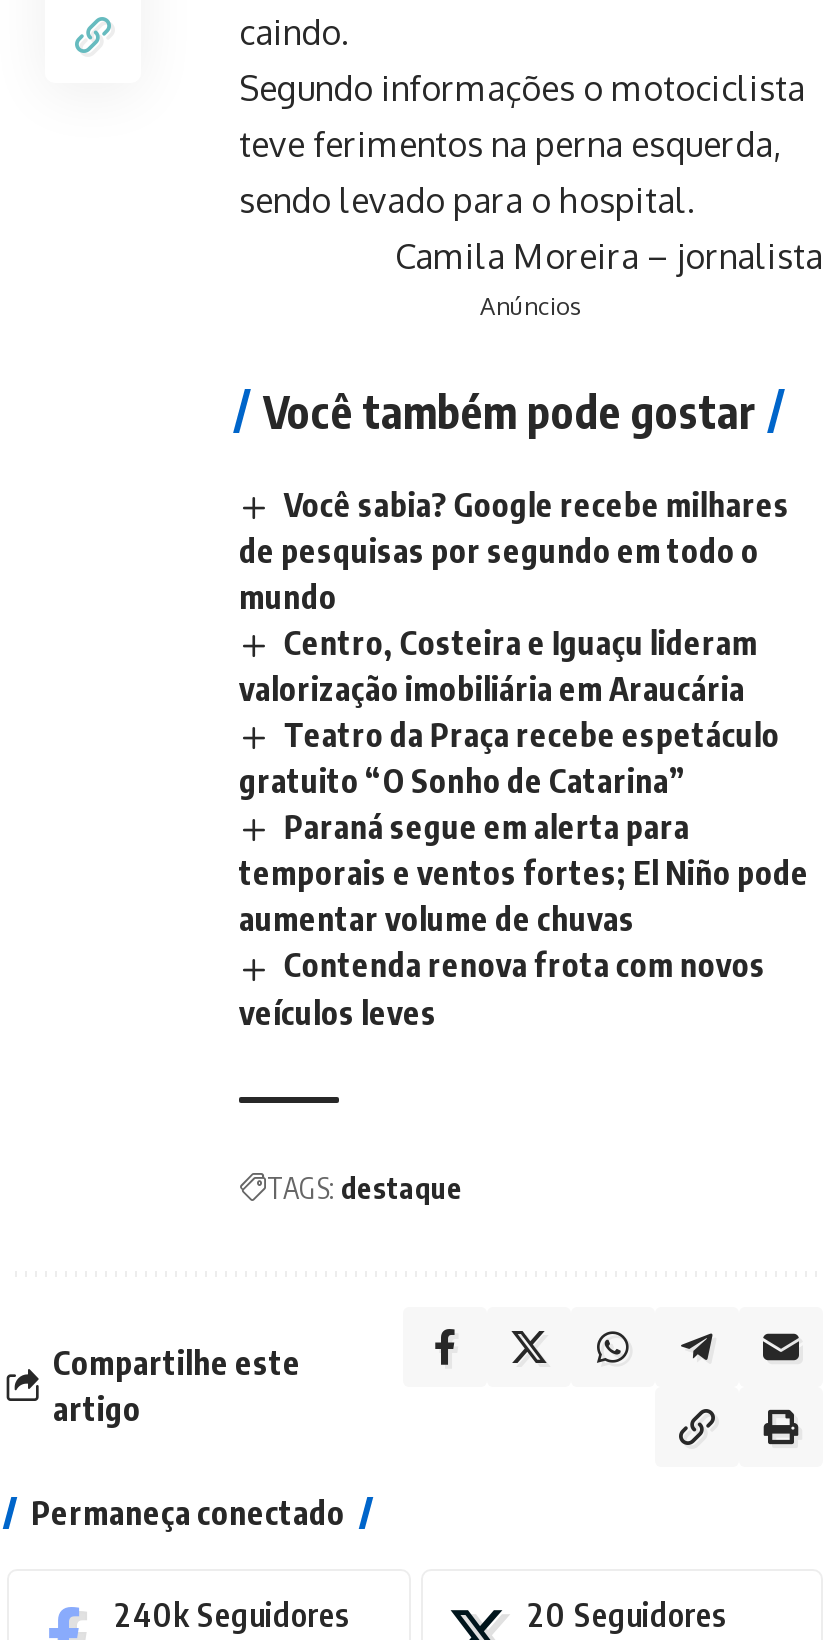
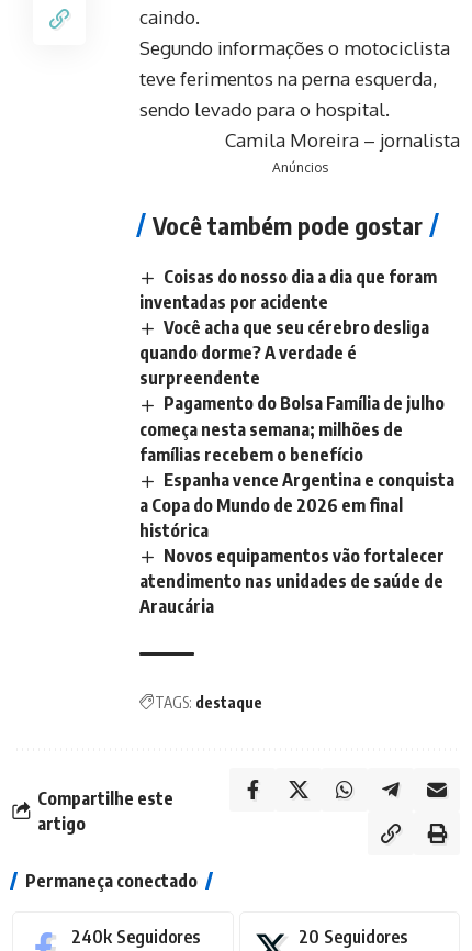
[239,484,809,1032] Você sabia? Google recebe milhares | de pesquisas por segundo em todo o | mundo | Centro, Costeira e Iguaçu lideram | valorização imobiliária em Araucária | Teatro da Praça recebe espetáculo | gratuito “O Sonho de Catarina” | Paraná segue em alerta para | temporais e ventos fortes; El Niño pode | aumentar volume de chuvas | Contenda renova frota com novos | veículos leves -> [139,266,455,617] Coisas do nosso dia a dia que foram | inventadas por acidente | Você acha que seu cérebro desliga | quando dorme? A verdade é | surpreendente | Pagamento do Bolsa Família de julho | começa nesta semana; milhões de | famílias recebem o benefício | Espanha vence Argentina e conquista | a Copa do Mundo de 2026 em final | histórica | Novos equipamentos vão fortalecer | atendimento nas unidades de saúde de | Araucária

